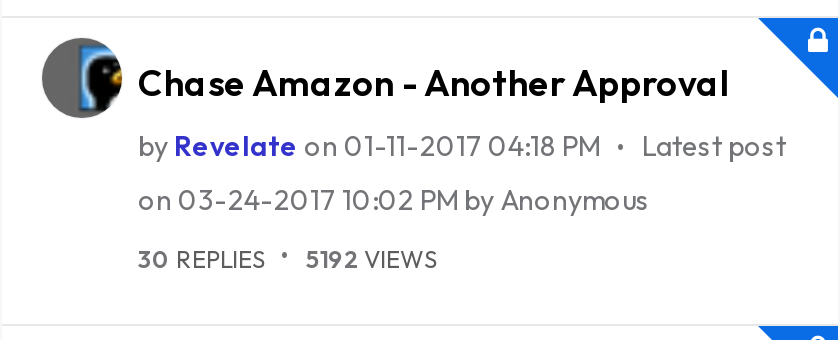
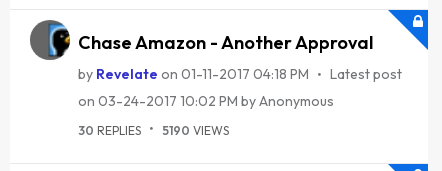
[138,244,436,274] 30 REPLIES 5192 VIEWS -> [78,123,229,138] 30 REPLIES 5190 VIEWS

